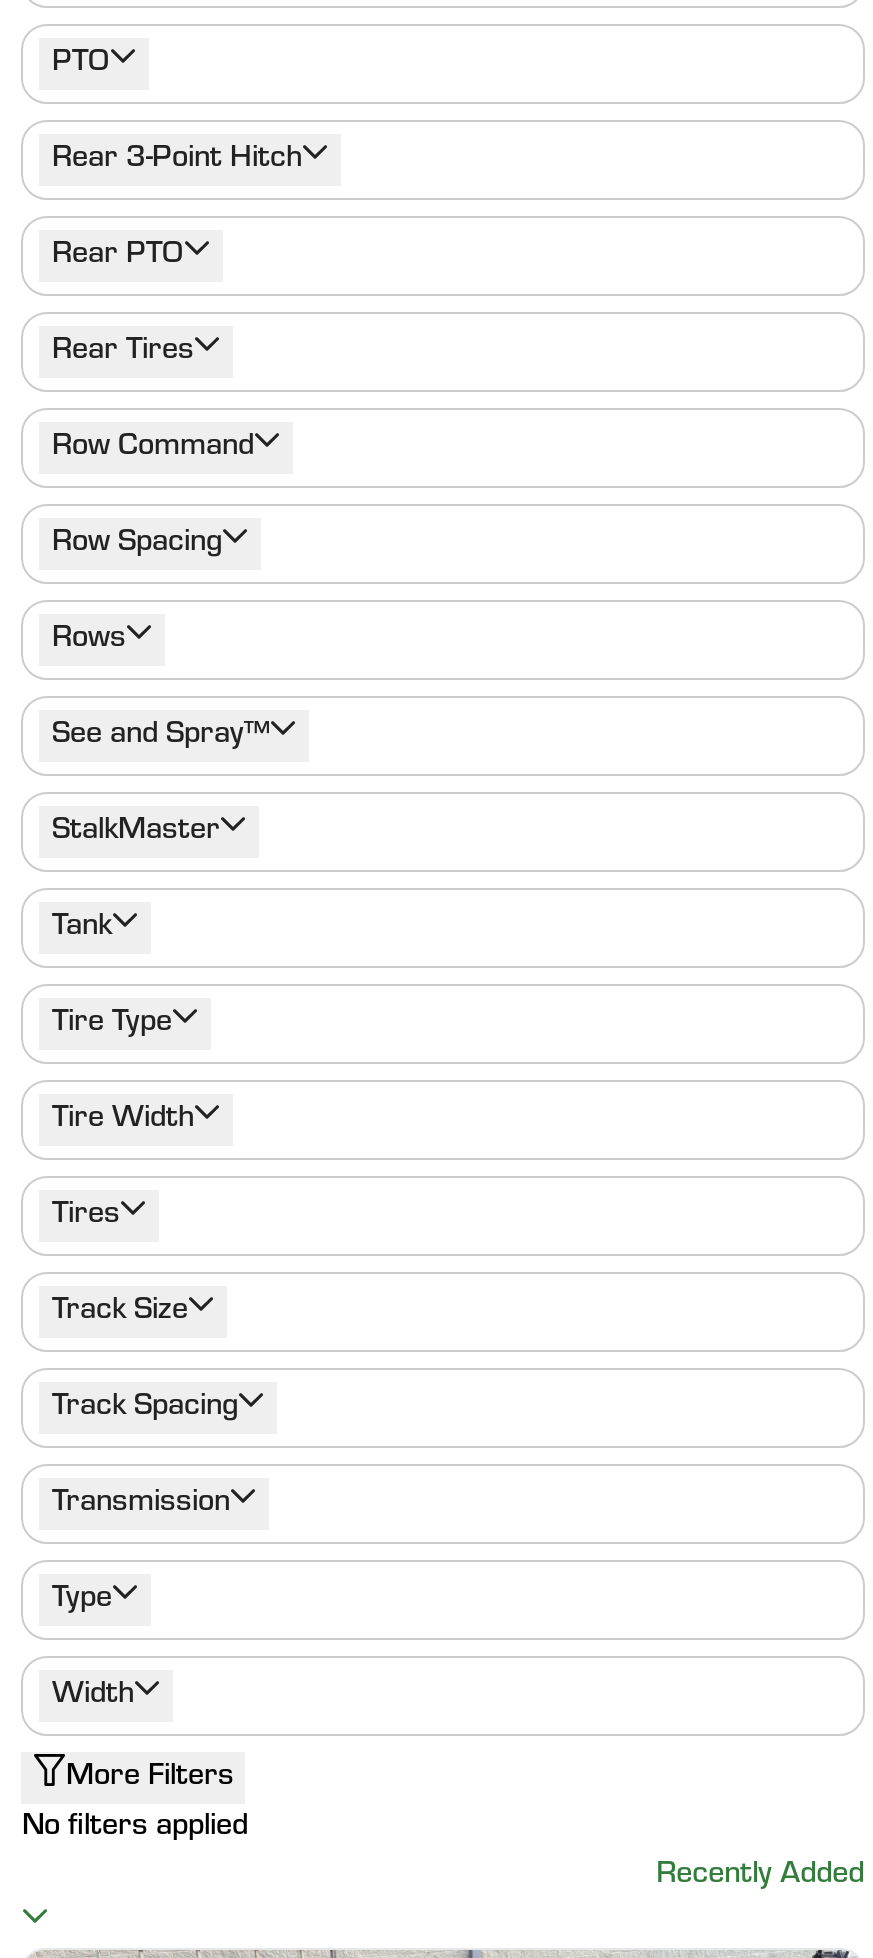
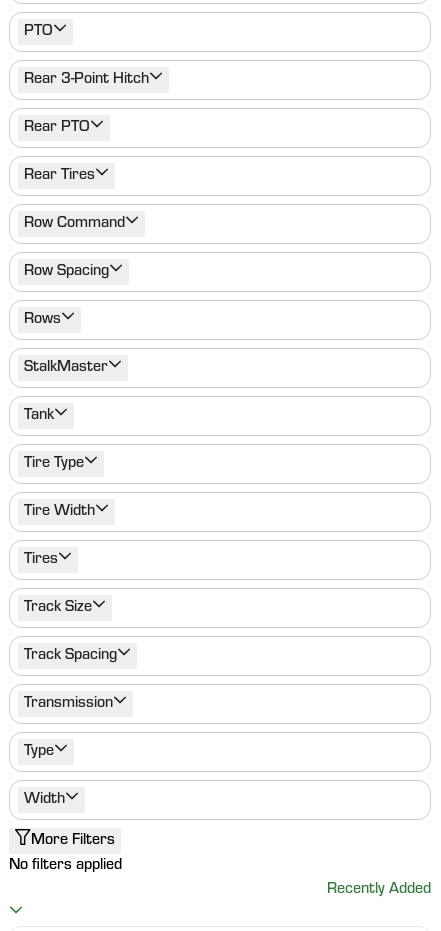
[52,720,270,752] See and Spray™ -> none

